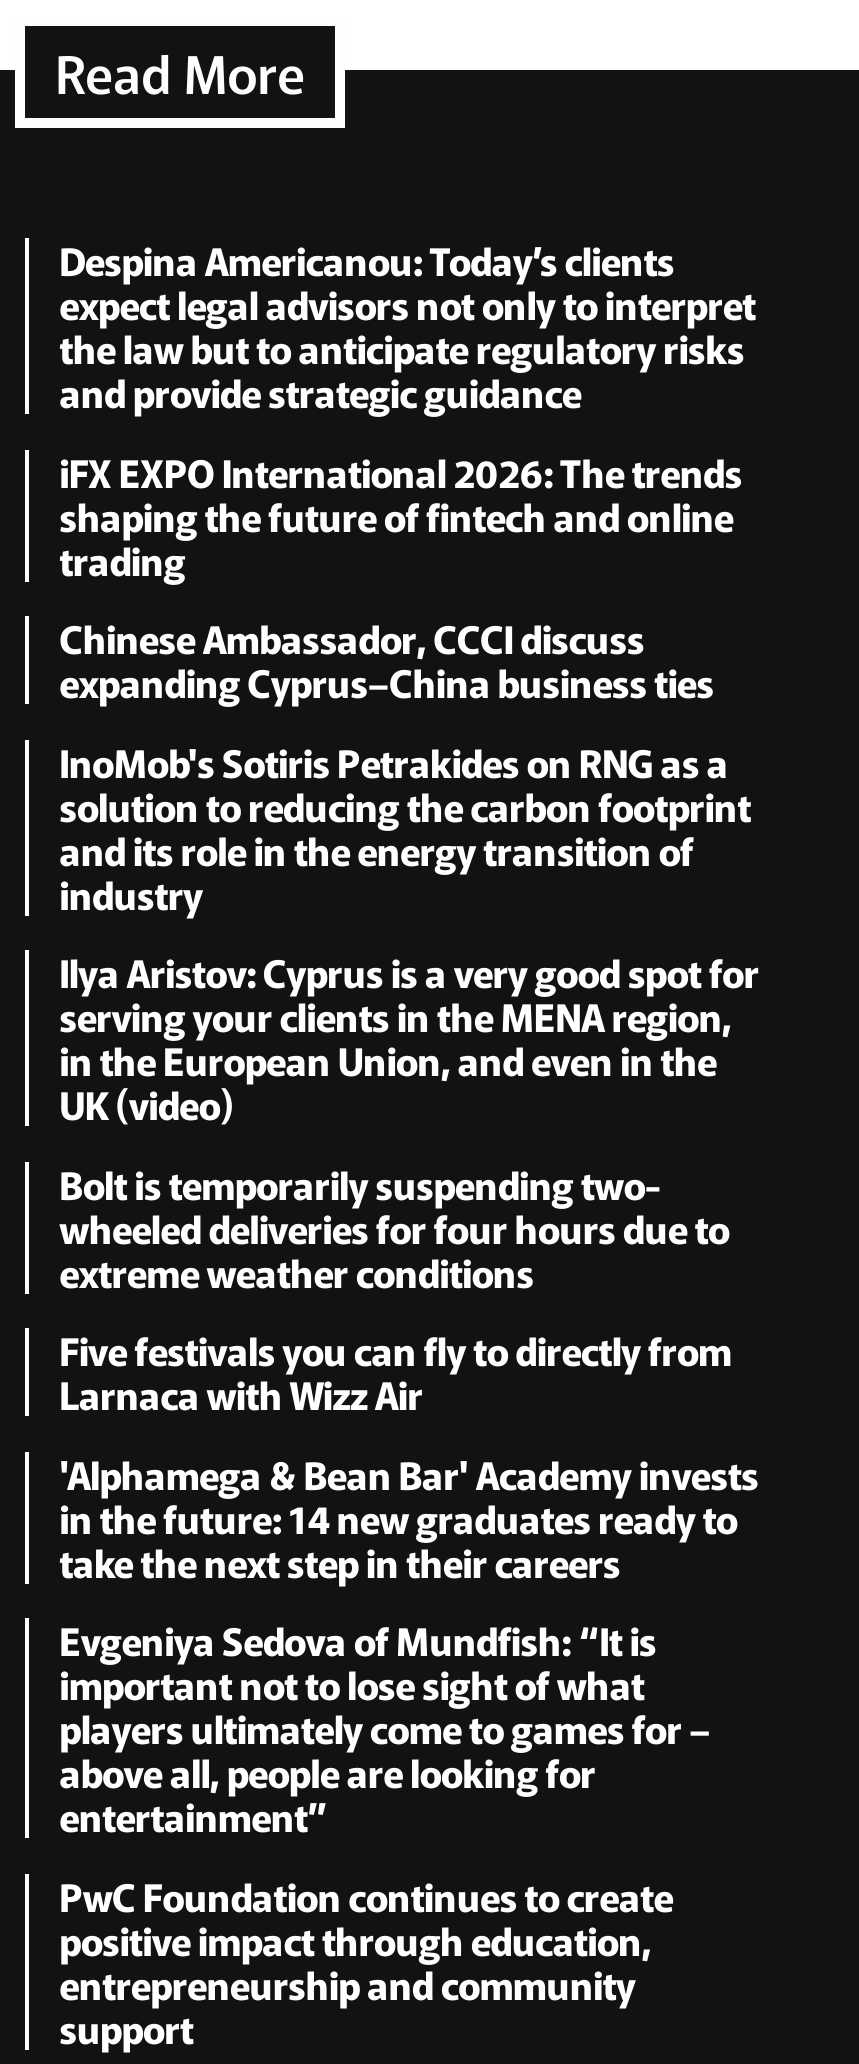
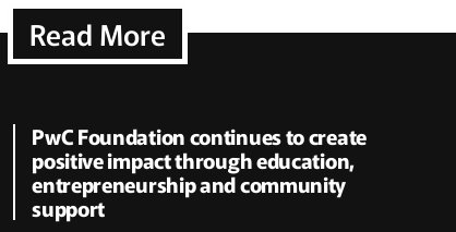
[59,232,759,1842] Despina Americanou: Today’s clients | expect legal advisors not only to interpret | the law but to anticipate regulatory risks | and provide strategic guidance | iFX EXPO International 2026: The trends | shaping the future of fintech and online | trading | Chinese Ambassador, CCCI discuss | expanding Cyprus–China business ties | InoMob's Sotiris Petrakides on RNG as a | solution to reducing the carbon footprint | and its role in the energy transition of | industry | Ilya Aristov: Cyprus is a very good spot for | serving your clients in the MENA region, | in the European Union, and even in the | UK (video) | Bolt is temporarily suspending two- | wheeled deliveries for four hours due to | extreme weather conditions | Five festivals you can fly to directly from | Larnaca with Wizz Air | 'Alphamega & Bean Bar' Academy invests | in the future: 14 new graduates ready to | take the next step in their careers | Evgeniya Sedova of Mundfish: “It is | important not to lose sight of what | players ultimately come to games for – | above all, people are looking for | entertainment” -> none

